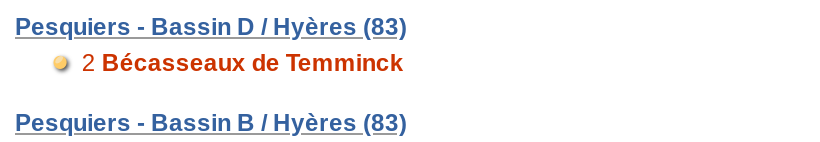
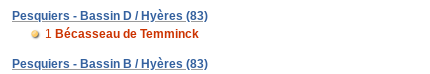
[82,49,404,77] 2 Bécasseaux de Temminck -> [45,27,199,41] 1 Bécasseau de Temminck

